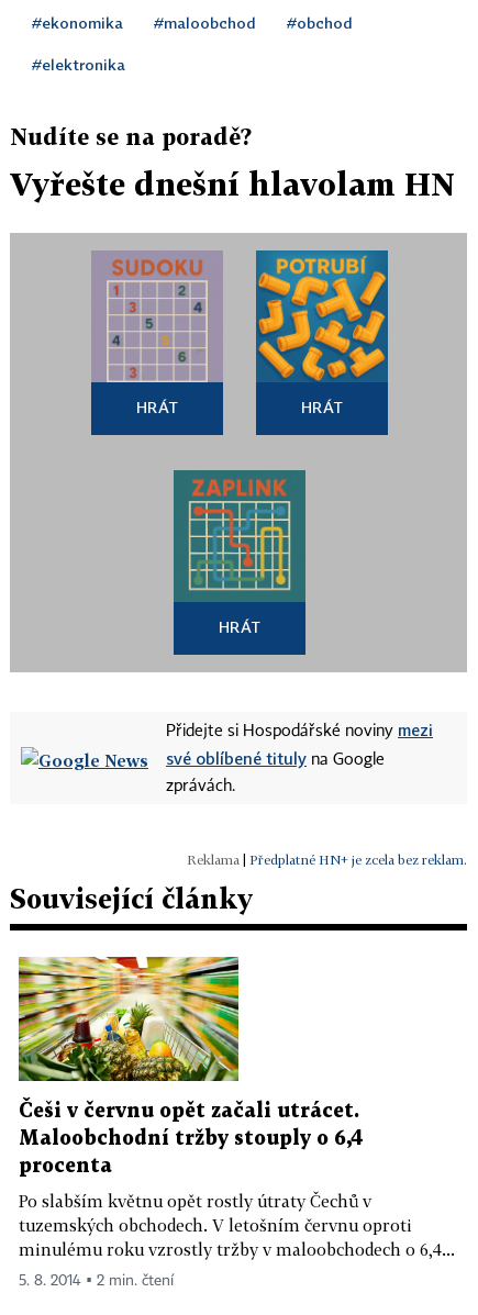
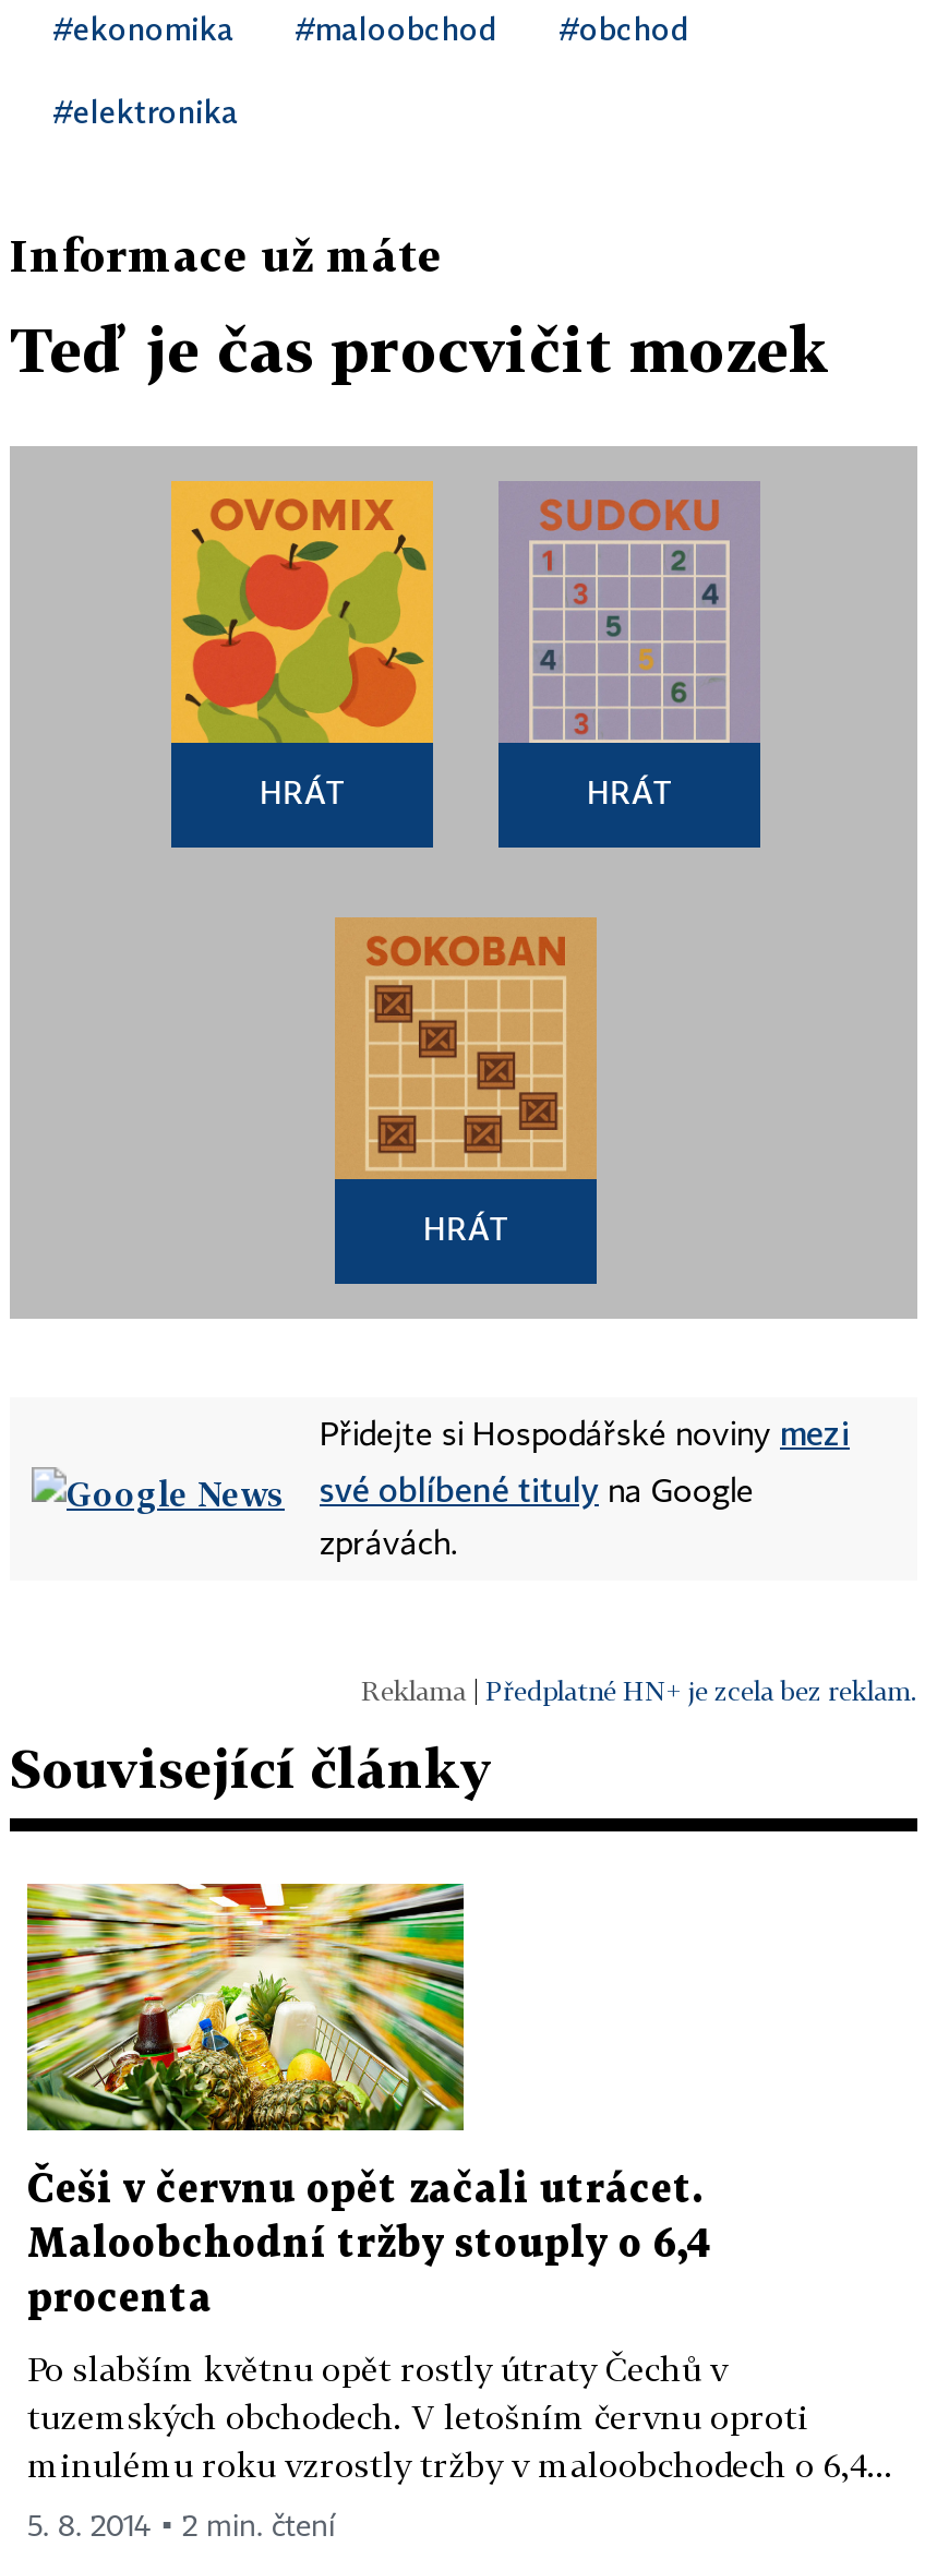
[10,123,252,149] Nudíte se na poradě? -> [10,228,442,280] Informace už máte
[10,166,455,202] Vyřešte dnešní hlavolam HN -> [10,313,830,385] Teď je čas procvičit mozek
[91,250,223,383] [image] -> [169,479,435,745] [image]
[256,250,388,382] [image] -> [501,483,758,745] [image]
[173,469,307,602] [image] -> [335,917,597,1181] [image]

